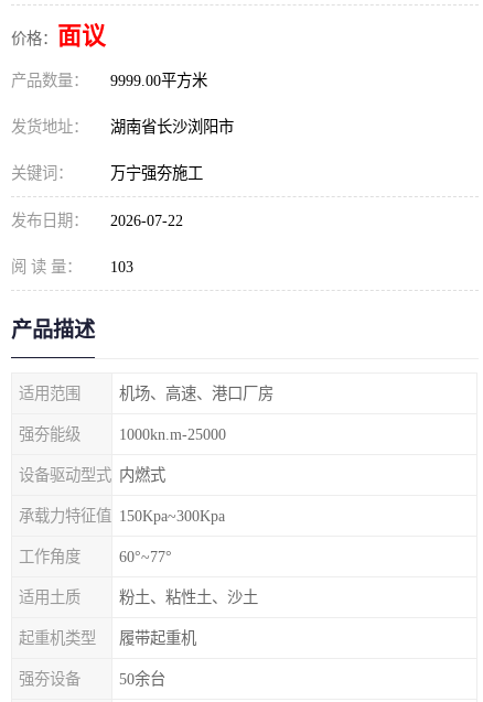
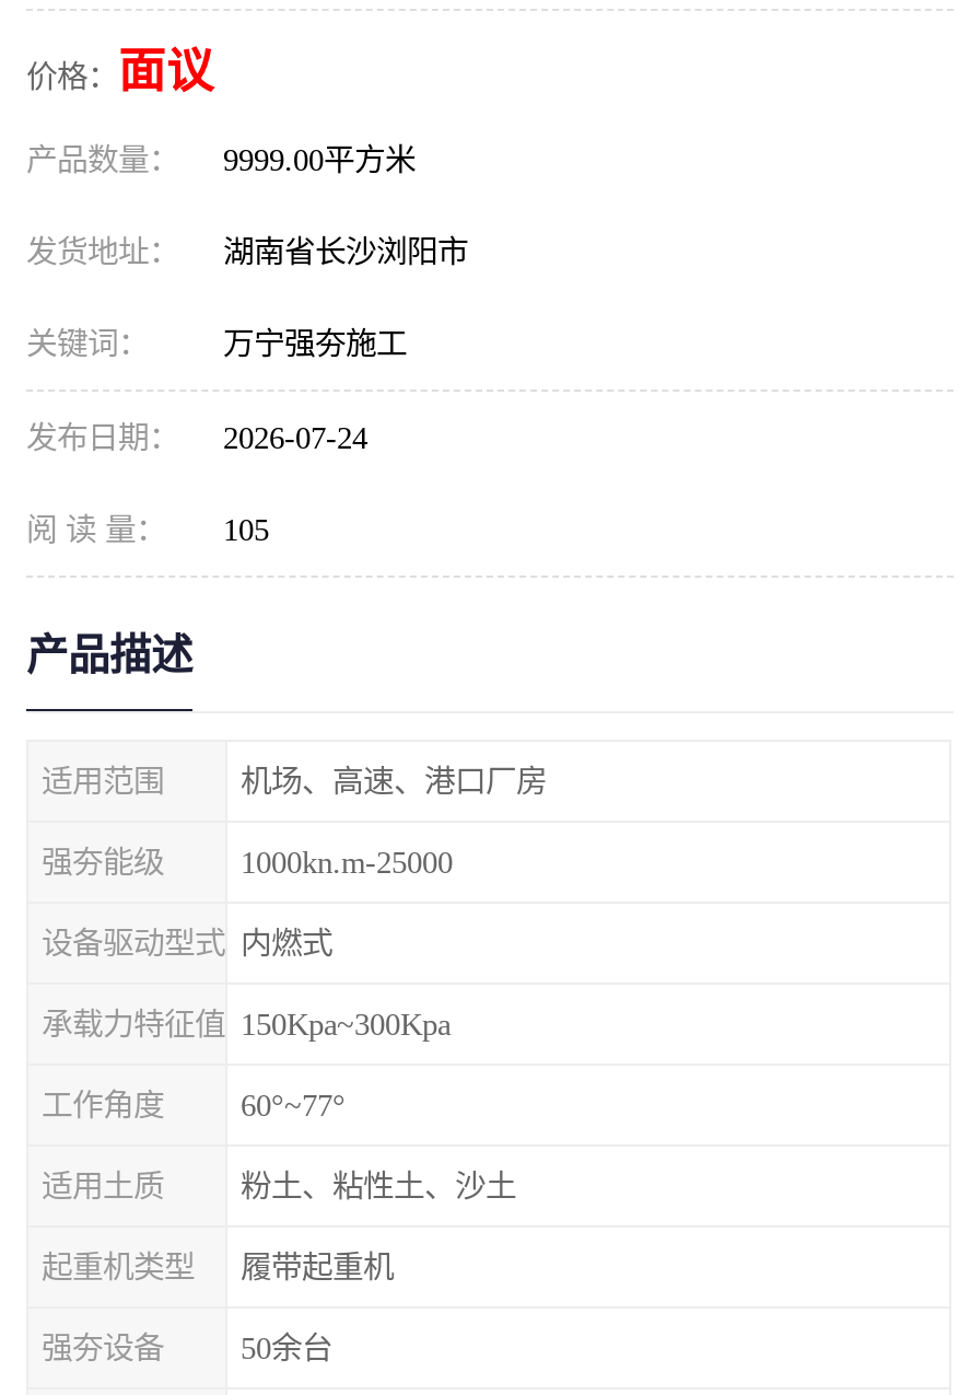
[11,212,183,229] 发布日期： 2026-07-22 -> [26,420,367,455] 发布日期： 2026-07-24
[11,258,133,276] 阅 读 量： 103 -> [26,512,269,547] 阅 读 量： 105

